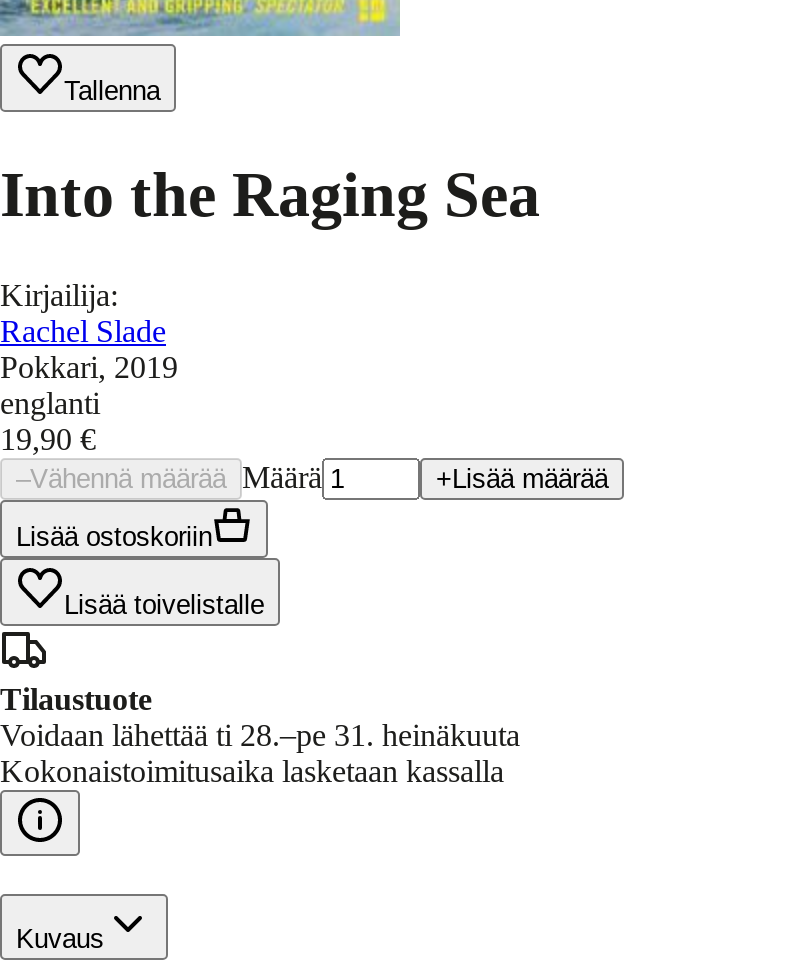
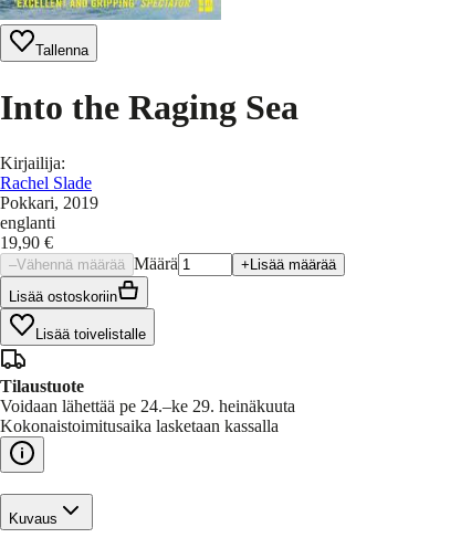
[0,718,520,752] Voidaan lähettää ti 28.–pe 31. heinäkuuta -> [0,396,295,415] Voidaan lähettää pe 24.–ke 29. heinäkuuta

